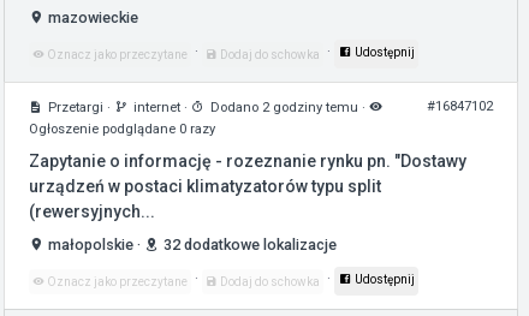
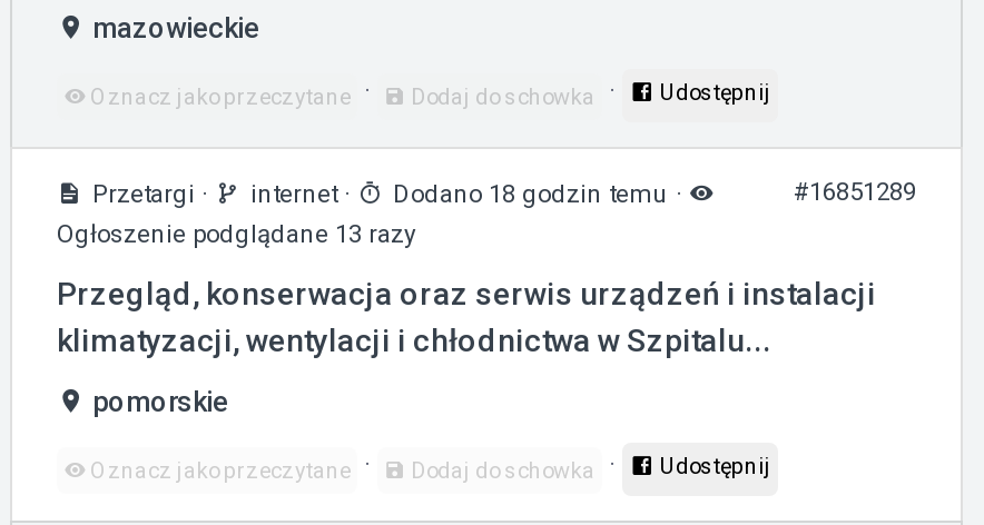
[29,100,365,137] Dodano 2 godziny temu · | Ogłoszenie podglądane 0 razy -> [57,180,682,249] Dodano 18 godzin temu · | Ogłoszenie podglądane 13 razy
[427,99,493,114] #16847102 -> [794,178,916,207] #16851289
[29,151,466,221] Zapytanie o informację - rozeznanie rynku pn. "Dostawy | urządzeń w postaci klimatyzatorów typu split | (rewersyjnych... -> [57,276,876,358] Przegląd, konserwacja oraz serwis urządzeń i instalacji | klimatyzacji, wentylacji i chłodnictwa w Szpitalu...
[44,235,337,254] małopolskie · | 32 dodatkowe lokalizacje -> [86,385,228,418] pomorskie

